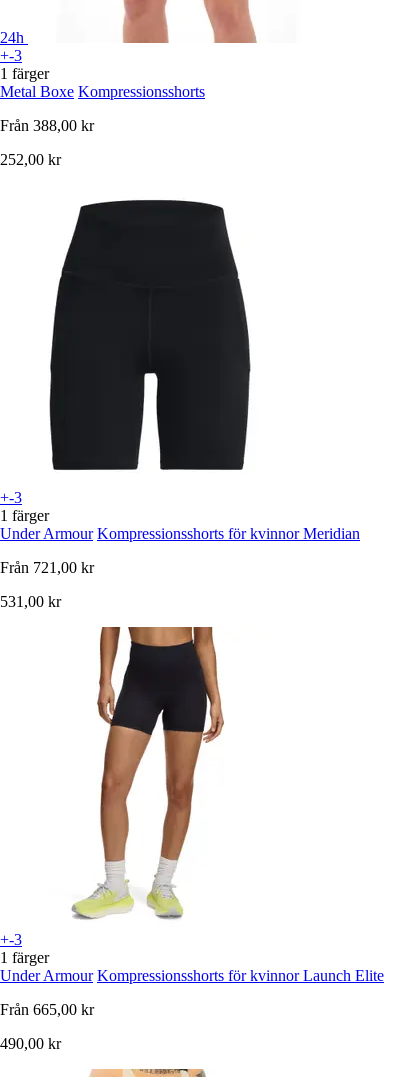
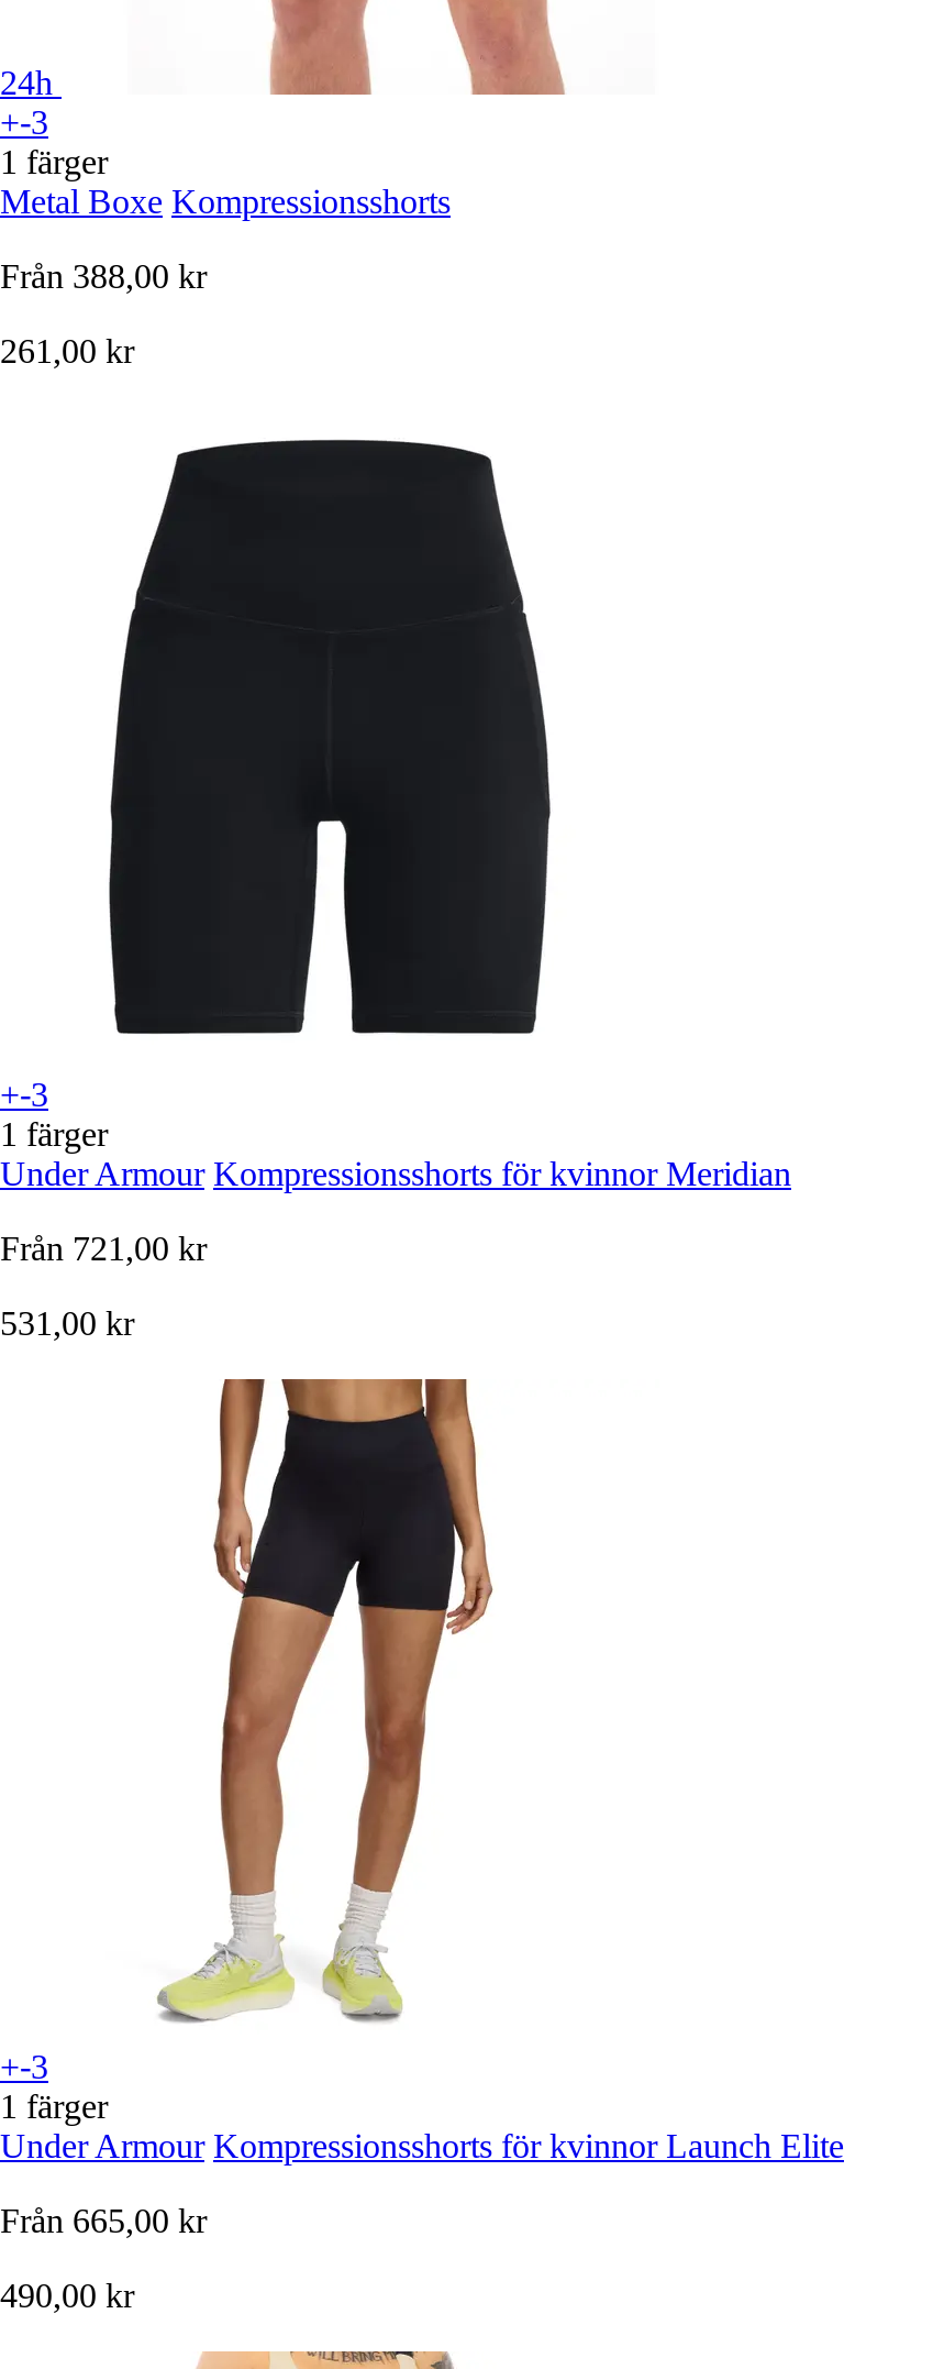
[0,151,61,168] 252,00 kr -> [0,333,134,370] 261,00 kr

